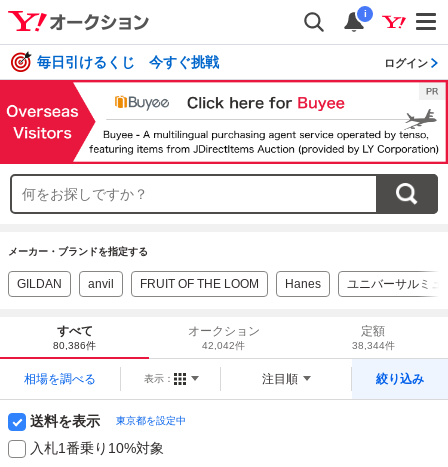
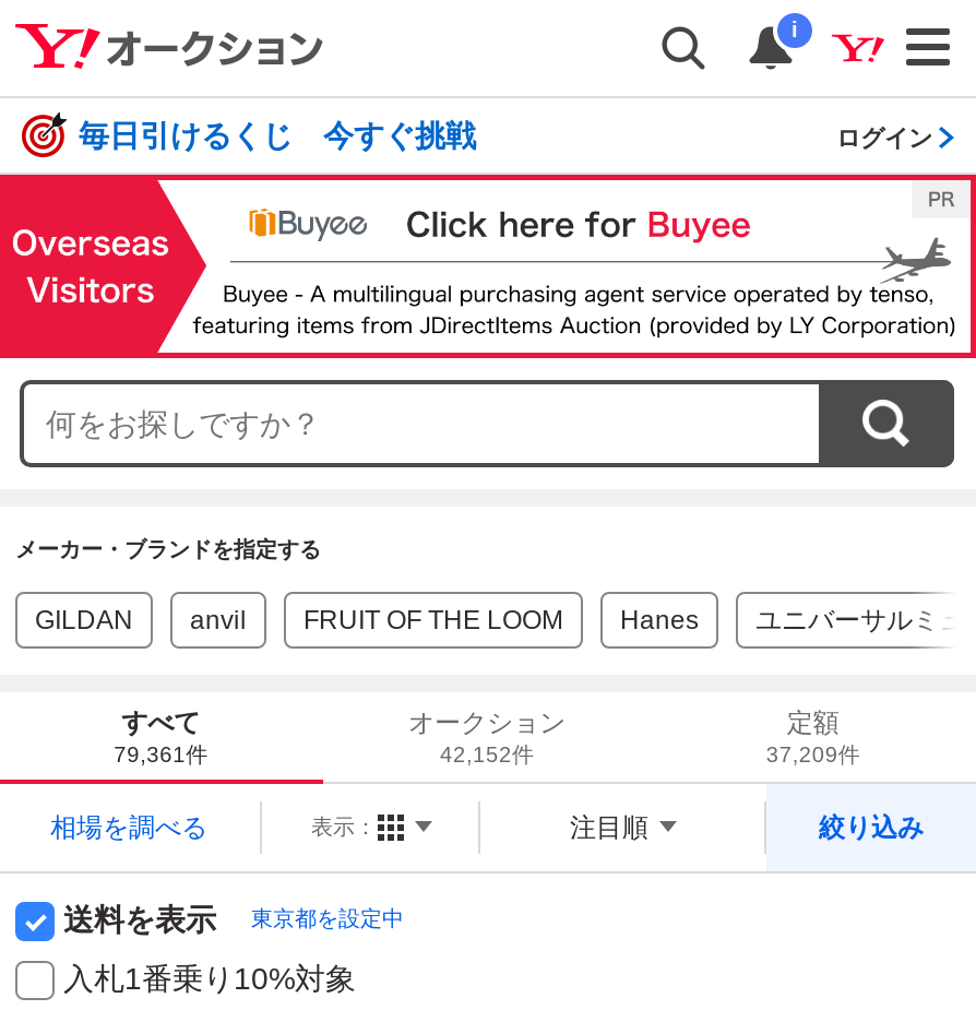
[53,340,96,351] 80,386件 -> [114,742,208,766] 79,361件
[202,340,245,351] 42,042件 -> [440,742,534,766] 42,152件
[352,340,395,351] 38,344件 -> [766,742,860,766] 37,209件

